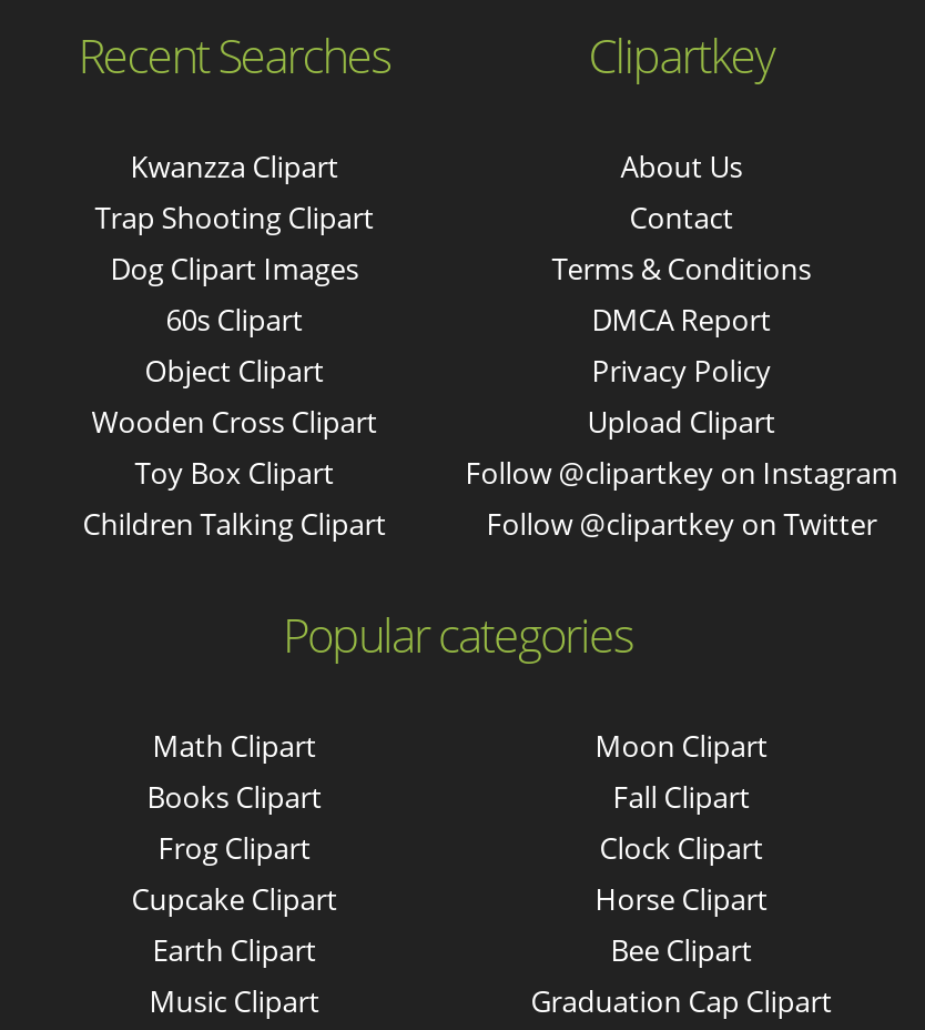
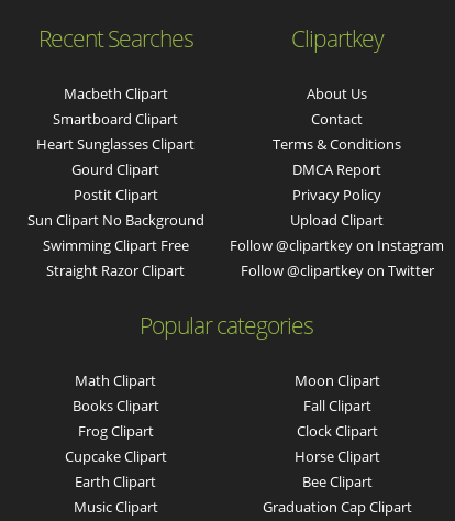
[83,147,386,544] Kwanzza Clipart | Trap Shooting Clipart | Dog Clipart Images | 60s Clipart | Object Clipart | Wooden Cross Clipart | Toy Box Clipart | Children Talking Clipart -> [27,84,204,280] Macbeth Clipart | Smartboard Clipart | Heart Sunglasses Clipart | Gourd Clipart | Postit Clipart | Sun Clipart No Background | Swimming Clipart Free | Straight Razor Clipart

